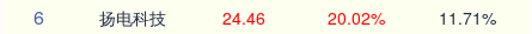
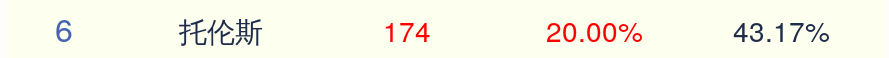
[99,6,496,29] 扬电科技 | 24.46 | 20.02% | 11.71% -> [179,10,829,50] 托伦斯 | 174 | 20.00% | 43.17%

